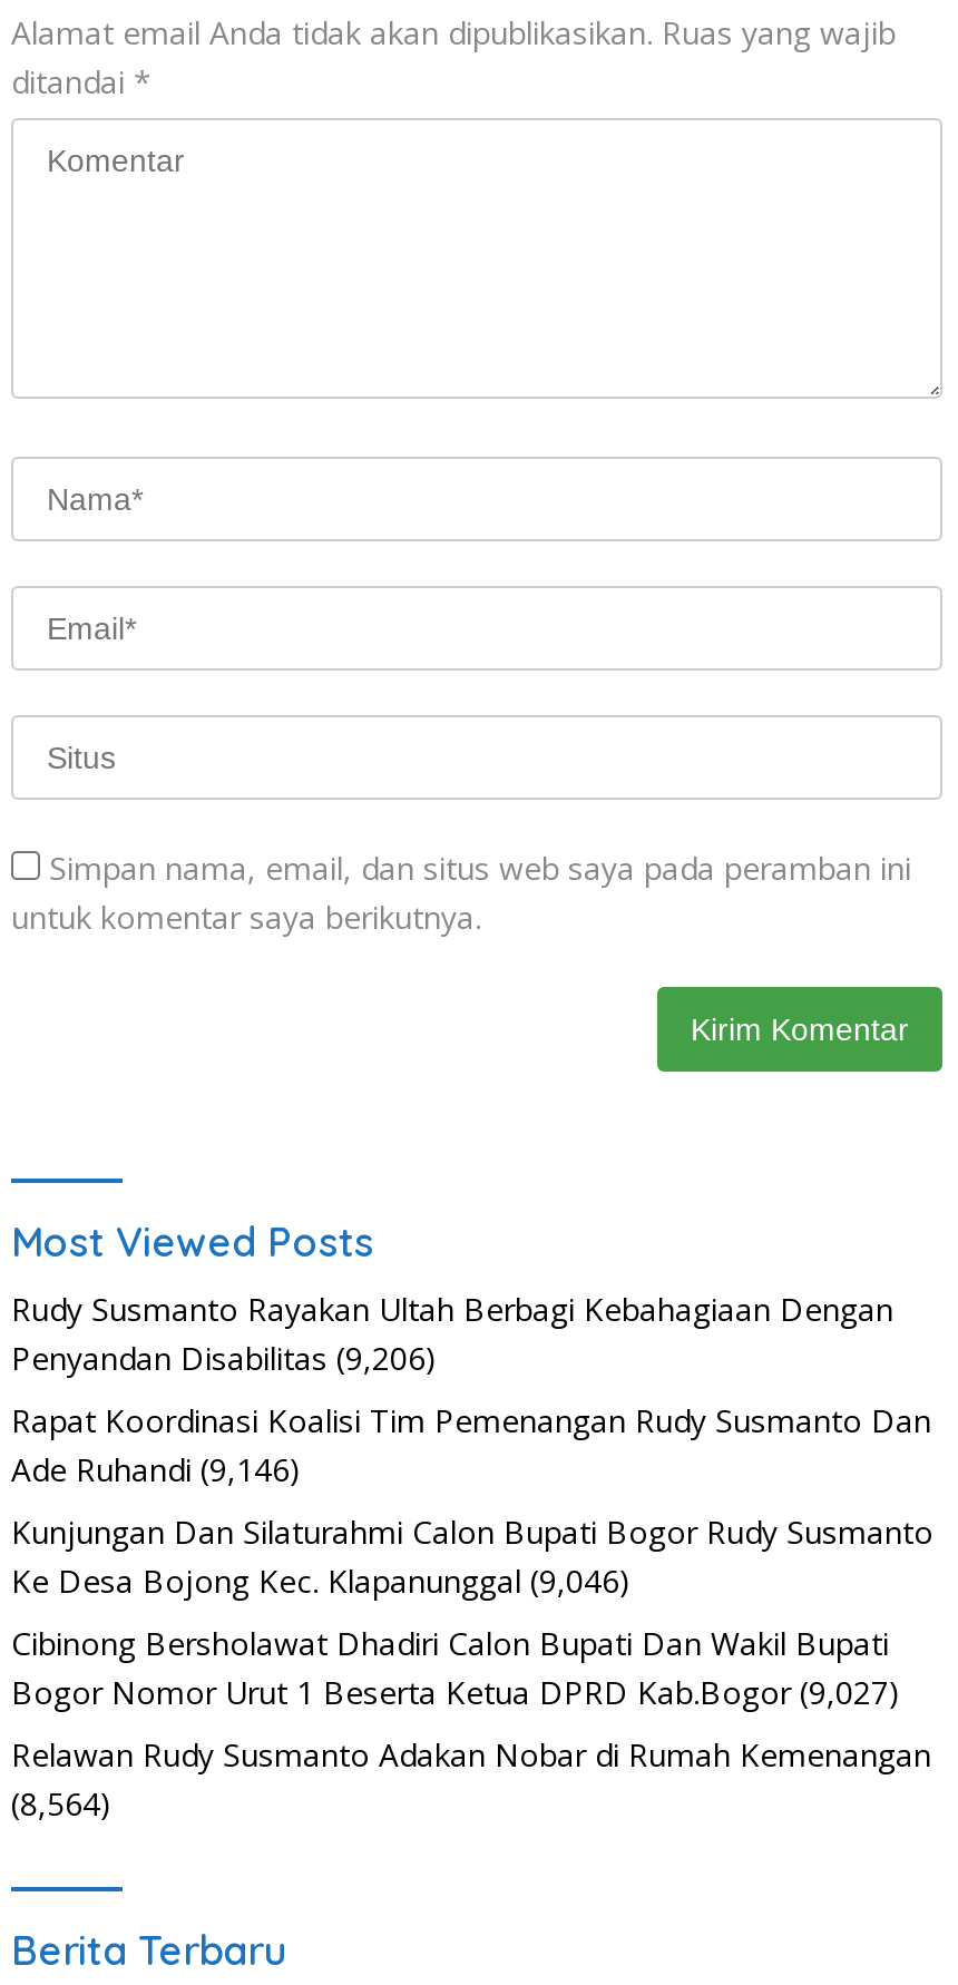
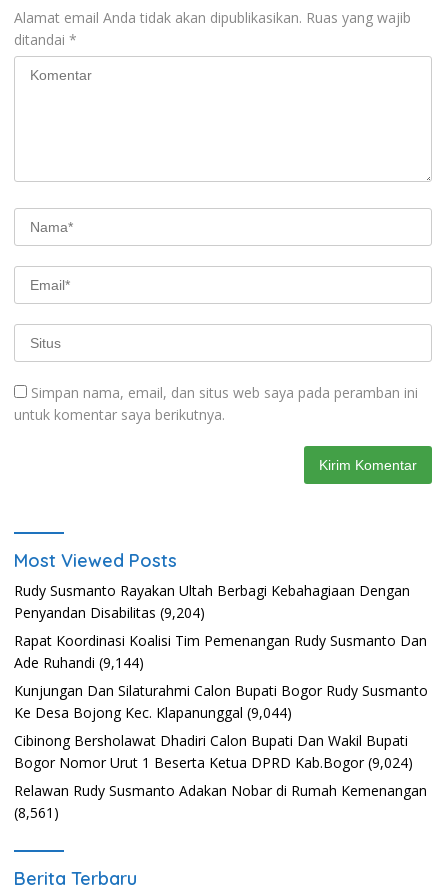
[11,1336,437,1378] Penyandan Disabilitas (9,206) -> [14,603,205,622] Penyandan Disabilitas (9,204)
[11,1447,301,1490] Ade Ruhandi (9,146) -> [14,653,144,672] Ade Ruhandi (9,144)
[11,1559,630,1601] Ke Desa Bojong Kec. Klapanunggal (9,046) -> [14,703,292,722] Ke Desa Bojong Kec. Klapanunggal (9,044)
[11,1670,900,1712] Bogor Nomor Urut 1 Beserta Ketua DPRD Kab.Bogor (9,027) -> [14,753,413,772] Bogor Nomor Urut 1 Beserta Ketua DPRD Kab.Bogor (9,024)
[11,1781,111,1824] (8,564) -> [14,803,59,822] (8,561)

